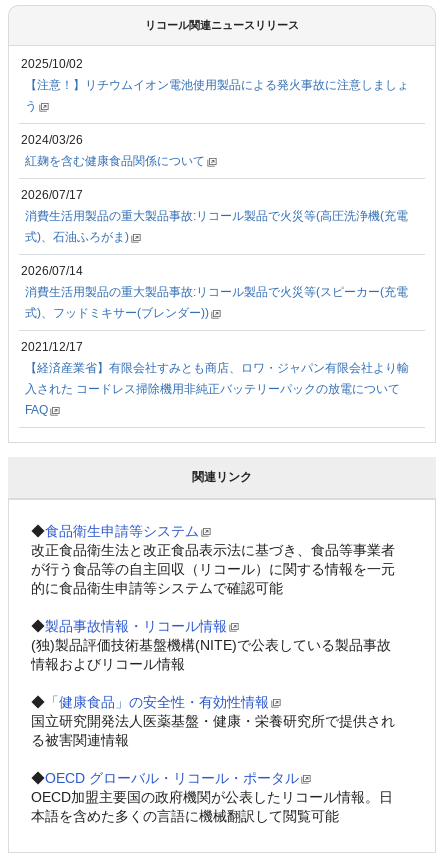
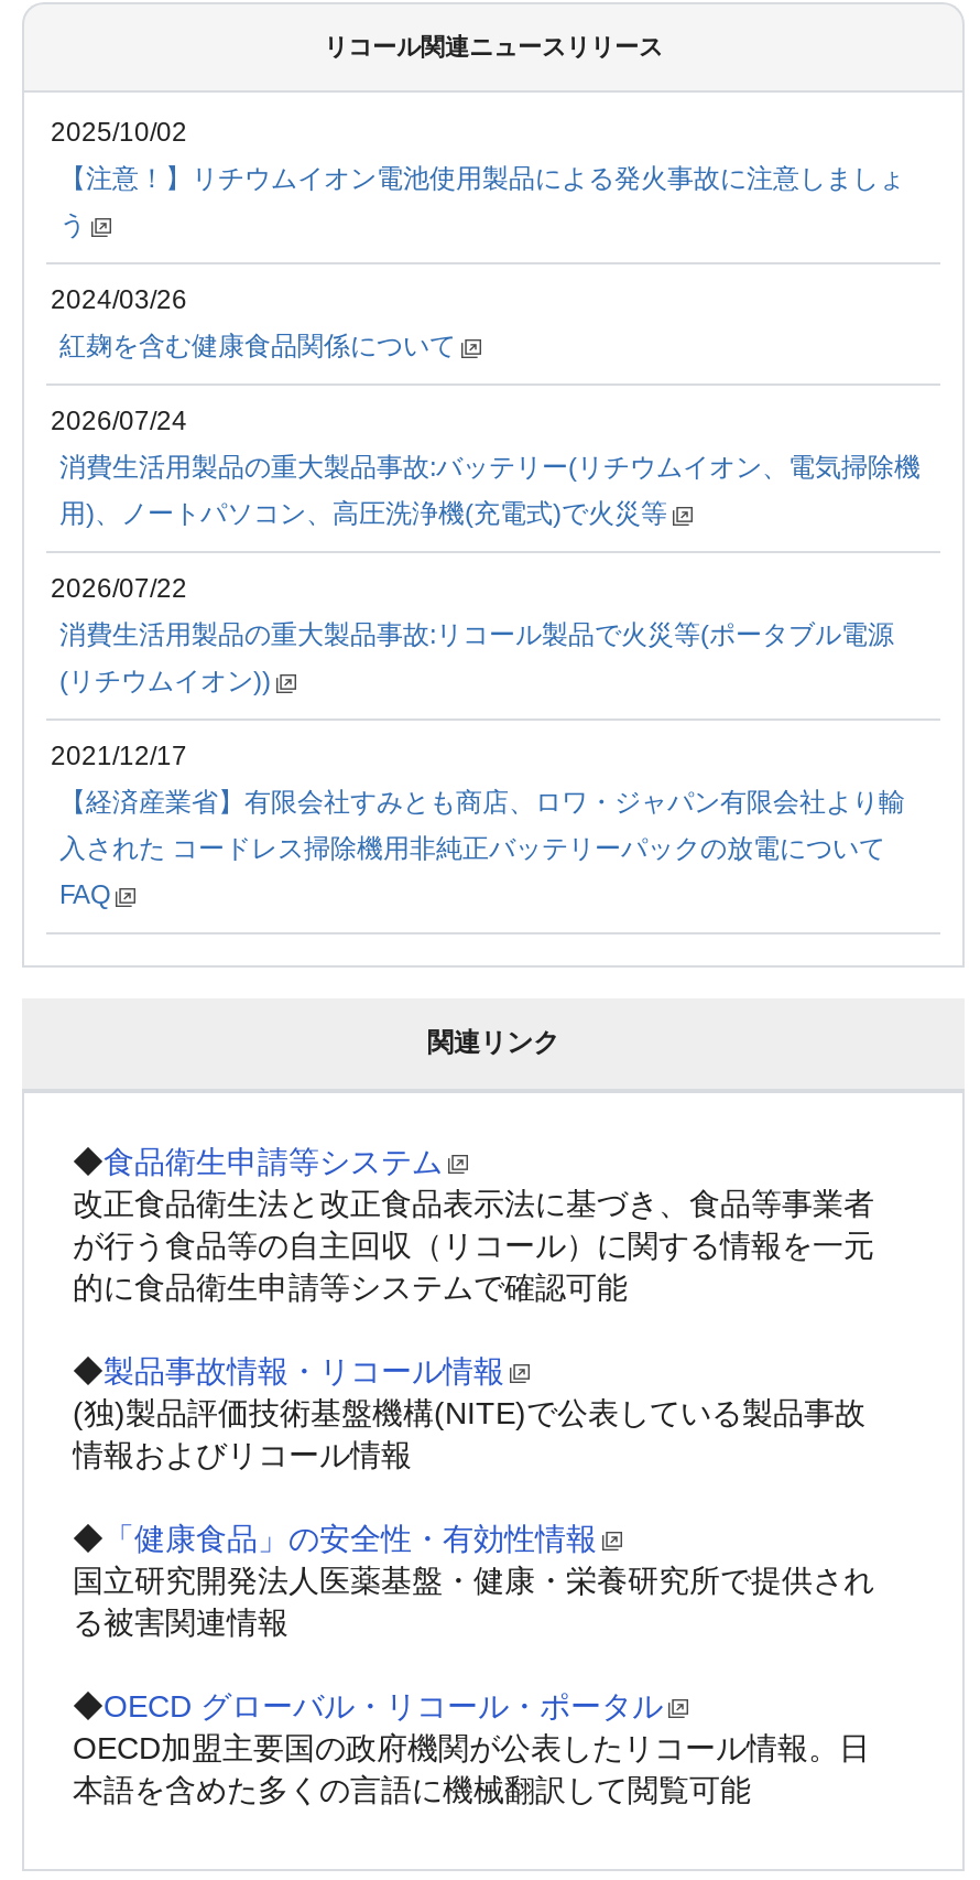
[21,188,83,202] 2026/07/17 -> [51,405,187,436] 2026/07/24
[25,209,408,223] 消費生活用製品の重大製品事故:リコール製品で火災等(高圧洗浄機(充電 -> [59,451,921,482] 消費生活用製品の重大製品事故:バッテリー(リチウムイオン、電気掃除機
[25,230,129,244] 式)、石油ふろがま) -> [59,498,667,529] 用)、ノートパソコン、高圧洗浄機(充電式)で火災等
[21,264,83,278] 2026/07/14 -> [51,573,187,603] 2026/07/22
[25,285,408,299] 消費生活用製品の重大製品事故:リコール製品で火災等(スピーカー(充電 -> [59,619,894,650] 消費生活用製品の重大製品事故:リコール製品で火災等(ポータブル電源
[25,306,209,320] 式)、フッドミキサー(ブレンダー)) -> [59,665,271,696] (リチウムイオン))

